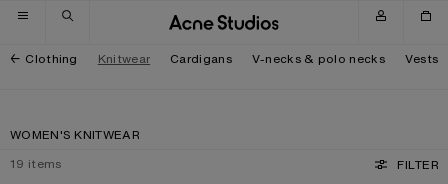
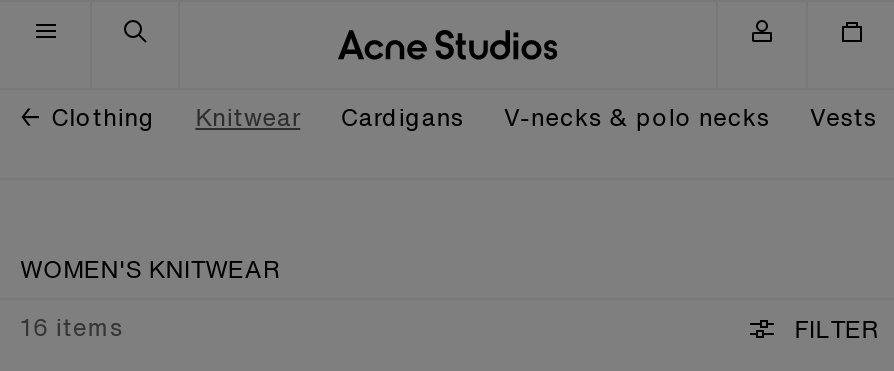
[10,155,61,172] 19 items -> [20,310,123,344] 16 items

